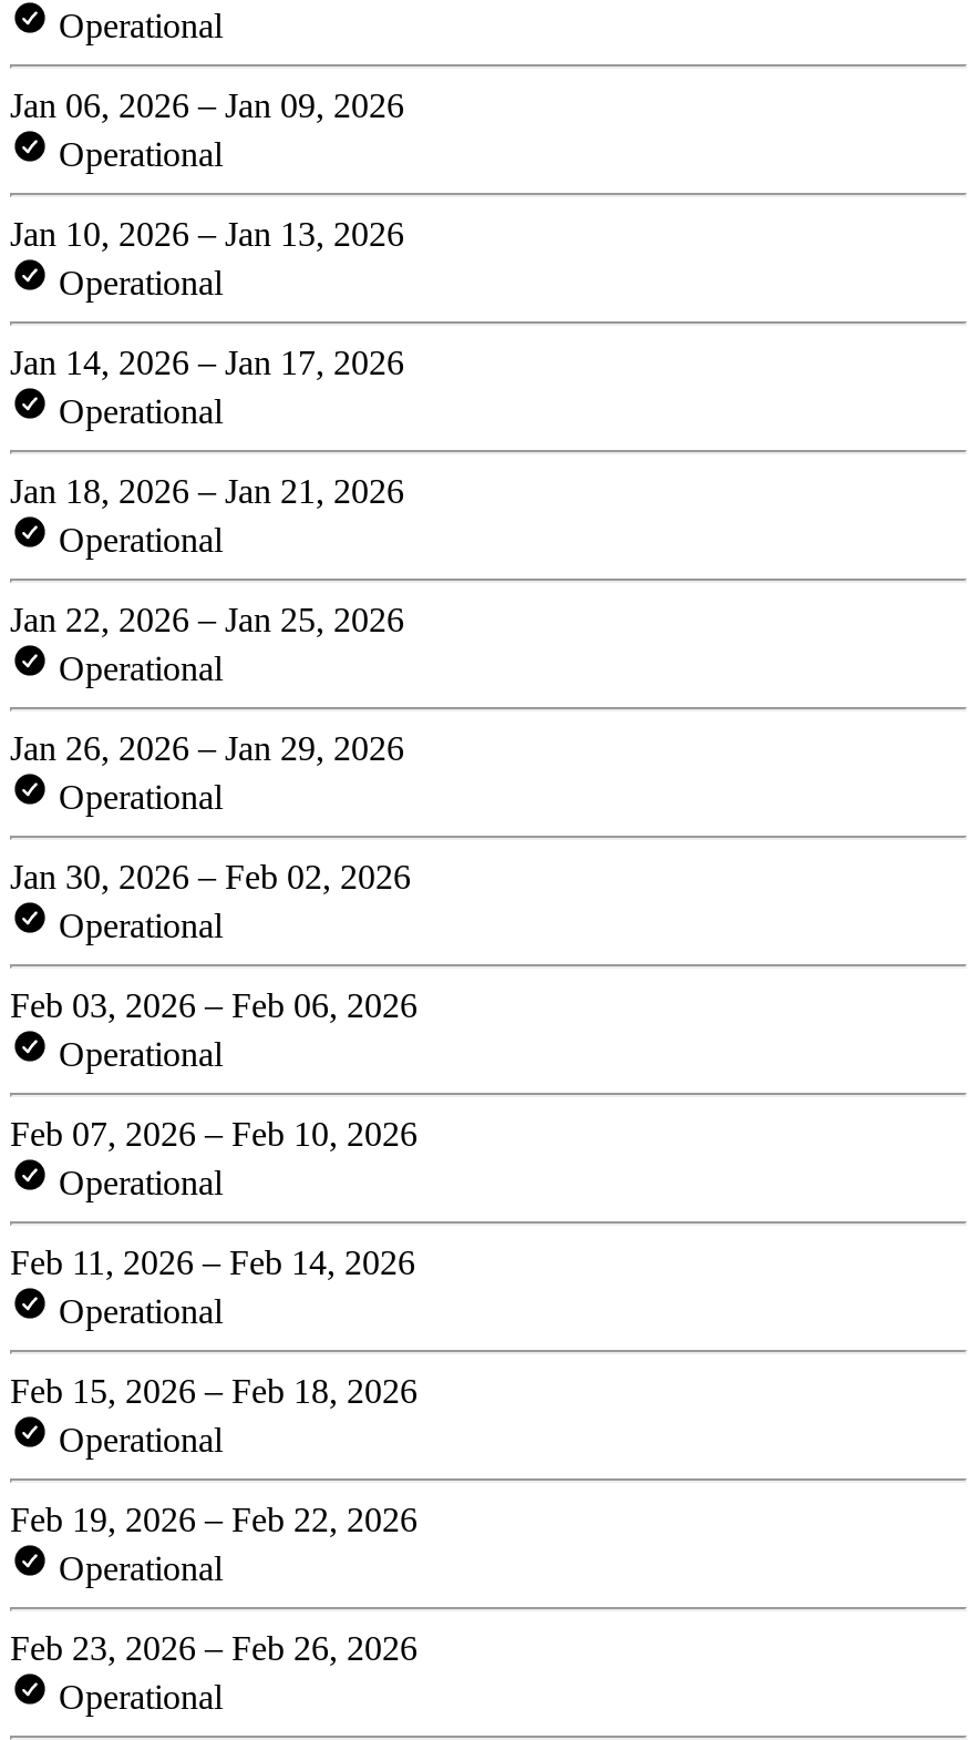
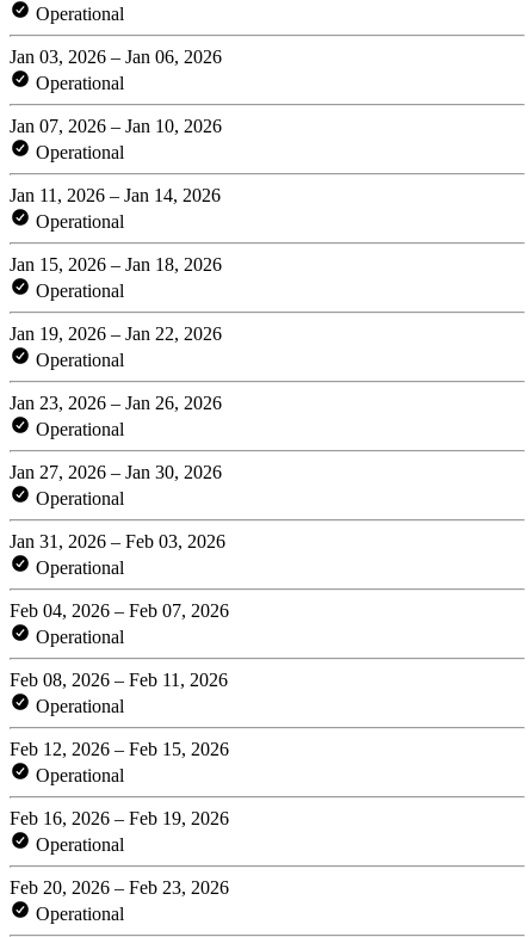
[10,86,404,124] Jan 06, 2026 – Jan 09, 2026 -> [10,46,222,67] Jan 03, 2026 – Jan 06, 2026
[10,215,404,252] Jan 10, 2026 – Jan 13, 2026 -> [10,116,222,136] Jan 07, 2026 – Jan 10, 2026
[10,343,404,381] Jan 14, 2026 – Jan 17, 2026 -> [10,185,221,205] Jan 11, 2026 – Jan 14, 2026
[10,472,404,510] Jan 18, 2026 – Jan 21, 2026 -> [10,254,222,274] Jan 15, 2026 – Jan 18, 2026
[10,600,404,638] Jan 22, 2026 – Jan 25, 2026 -> [10,323,222,344] Jan 19, 2026 – Jan 22, 2026
[10,729,404,767] Jan 26, 2026 – Jan 29, 2026 -> [10,393,222,413] Jan 23, 2026 – Jan 26, 2026
[10,858,411,895] Jan 30, 2026 – Feb 02, 2026 -> [10,462,222,482] Jan 27, 2026 – Jan 30, 2026
[10,986,418,1024] Feb 03, 2026 – Feb 06, 2026 -> [10,531,225,551] Jan 31, 2026 – Feb 03, 2026
[10,1115,418,1152] Feb 07, 2026 – Feb 10, 2026 -> [10,600,229,621] Feb 04, 2026 – Feb 07, 2026
[10,1243,415,1281] Feb 11, 2026 – Feb 14, 2026 -> [10,670,228,690] Feb 08, 2026 – Feb 11, 2026
[10,1372,418,1410] Feb 15, 2026 – Feb 18, 2026 -> [10,739,229,759] Feb 12, 2026 – Feb 15, 2026
[10,1500,418,1538] Feb 19, 2026 – Feb 22, 2026 -> [10,808,229,828] Feb 16, 2026 – Feb 19, 2026
[10,1629,418,1667] Feb 23, 2026 – Feb 26, 2026 -> [10,877,229,897] Feb 20, 2026 – Feb 23, 2026

